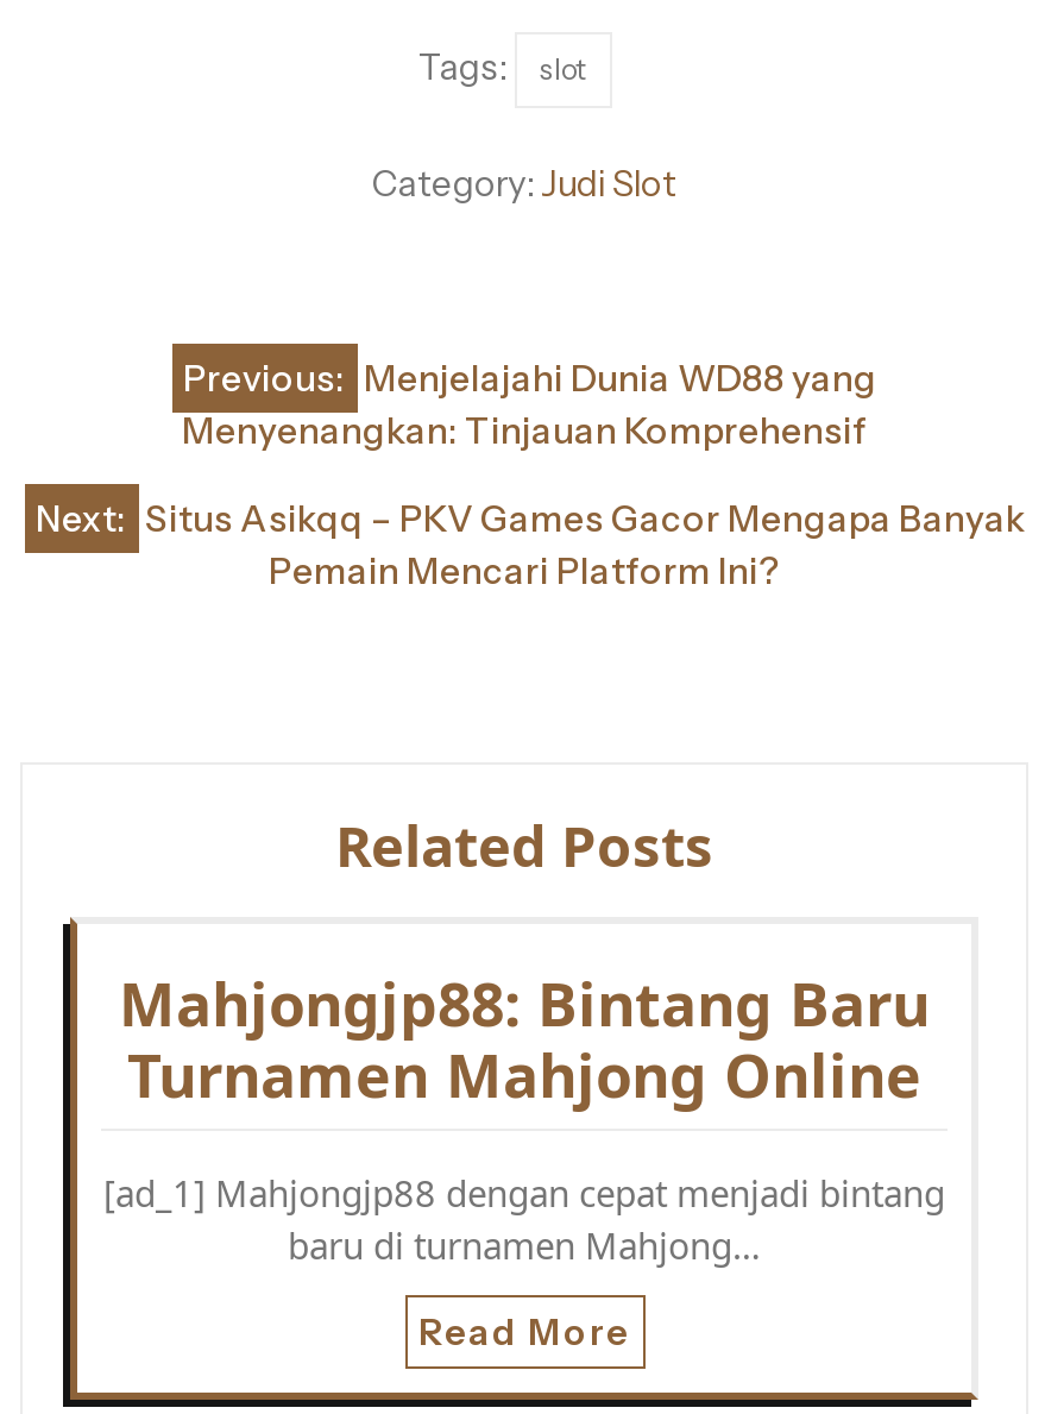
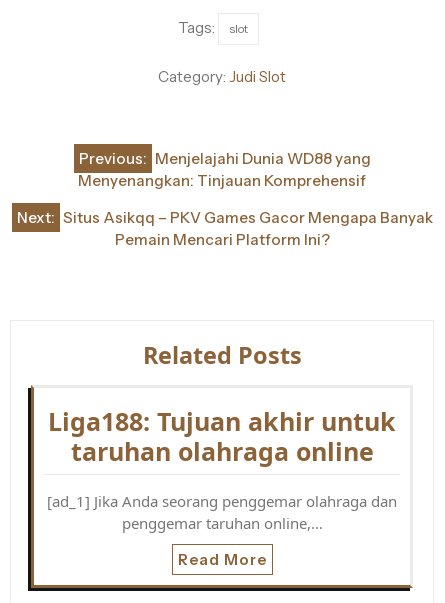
[119,962,930,1115] Mahjongjp88: Bintang Baru | Turnamen Mahjong Online -> [48,404,396,468] Liga188: Tujuan akhir untuk | taruhan olahraga online
[103,1169,945,1269] [ad_1] Mahjongjp88 dengan cepat menjadi bintang | baru di turnamen Mahjong… -> [47,491,397,533] [ad_1] Jika Anda seorang penggemar olahraga dan | penggemar taruhan online,…

